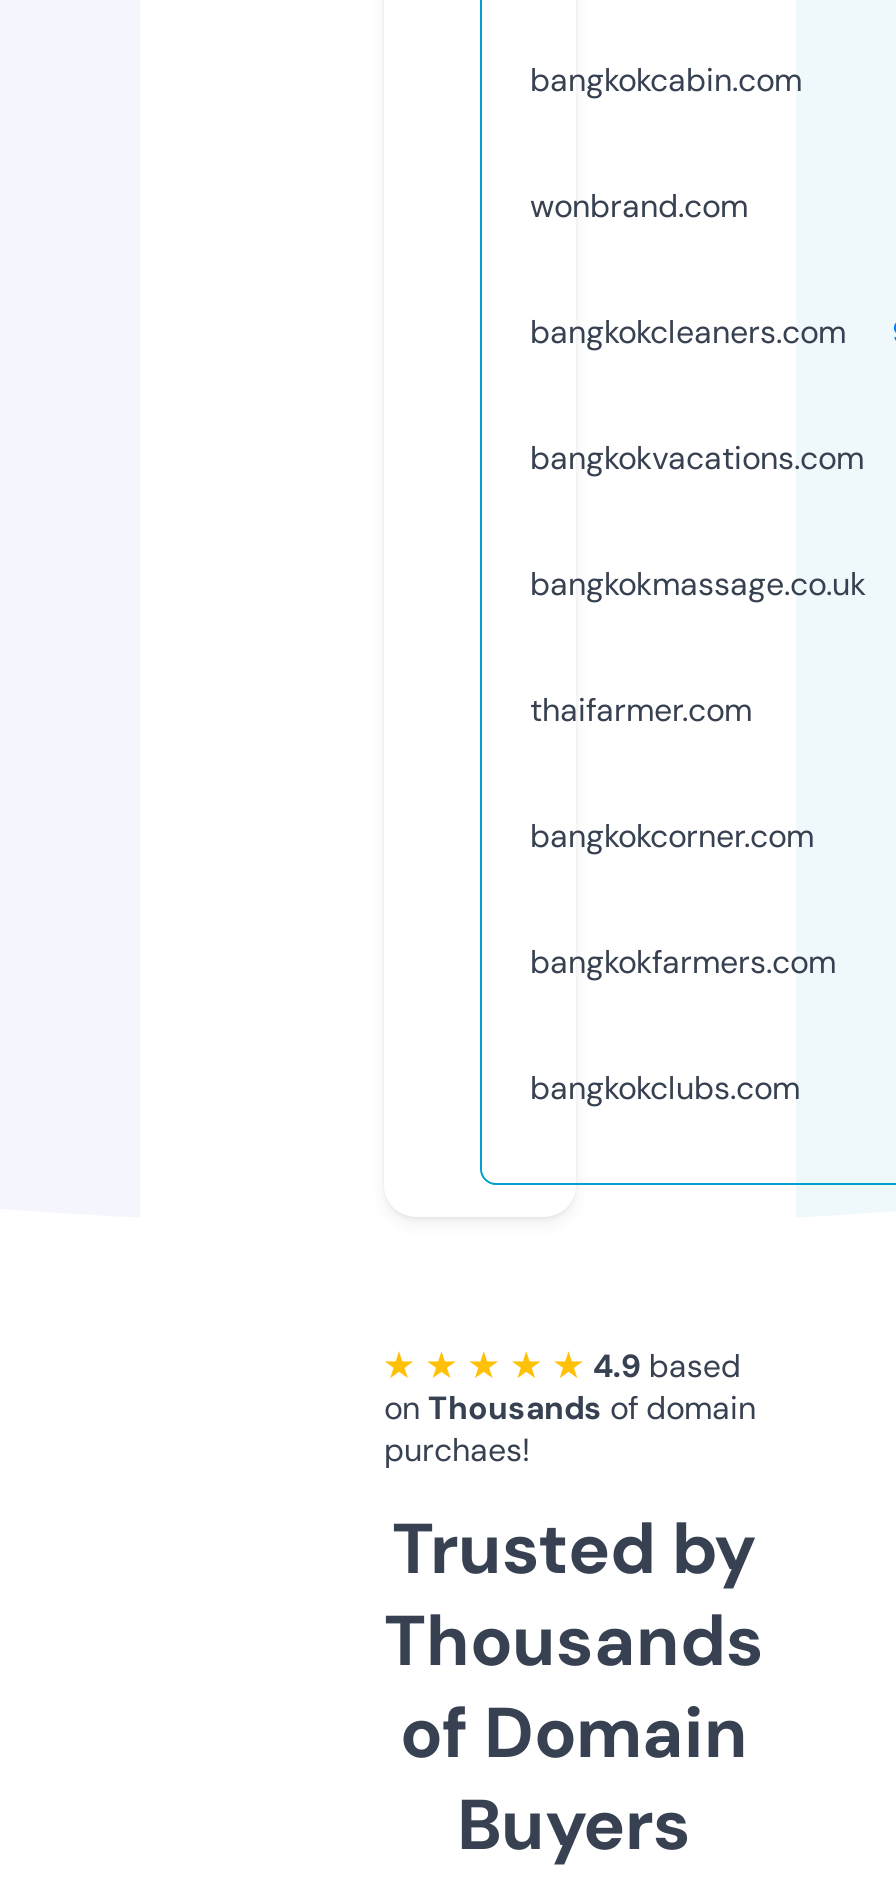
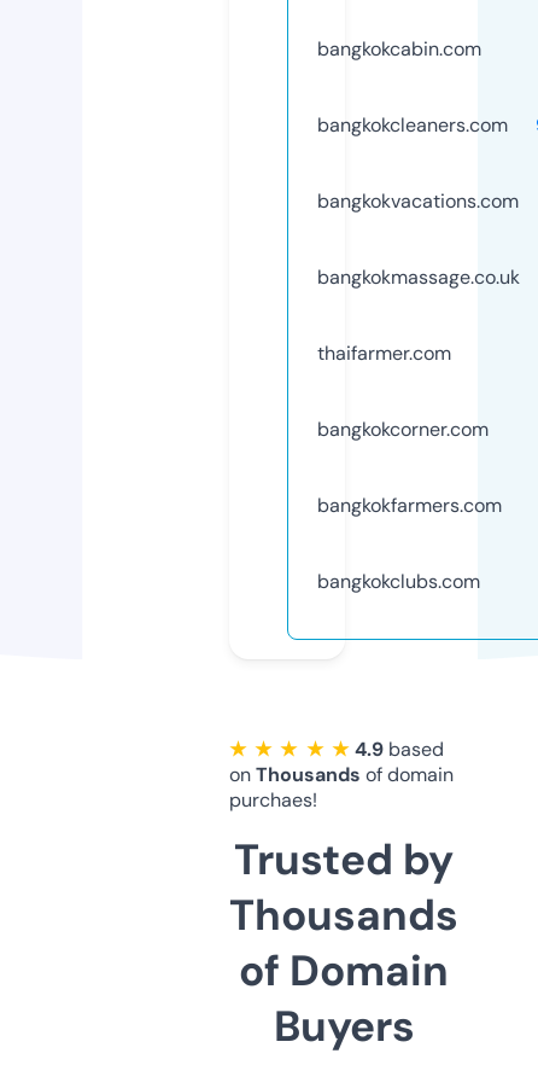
[530,185,748,227] wonbrand.com -> none

